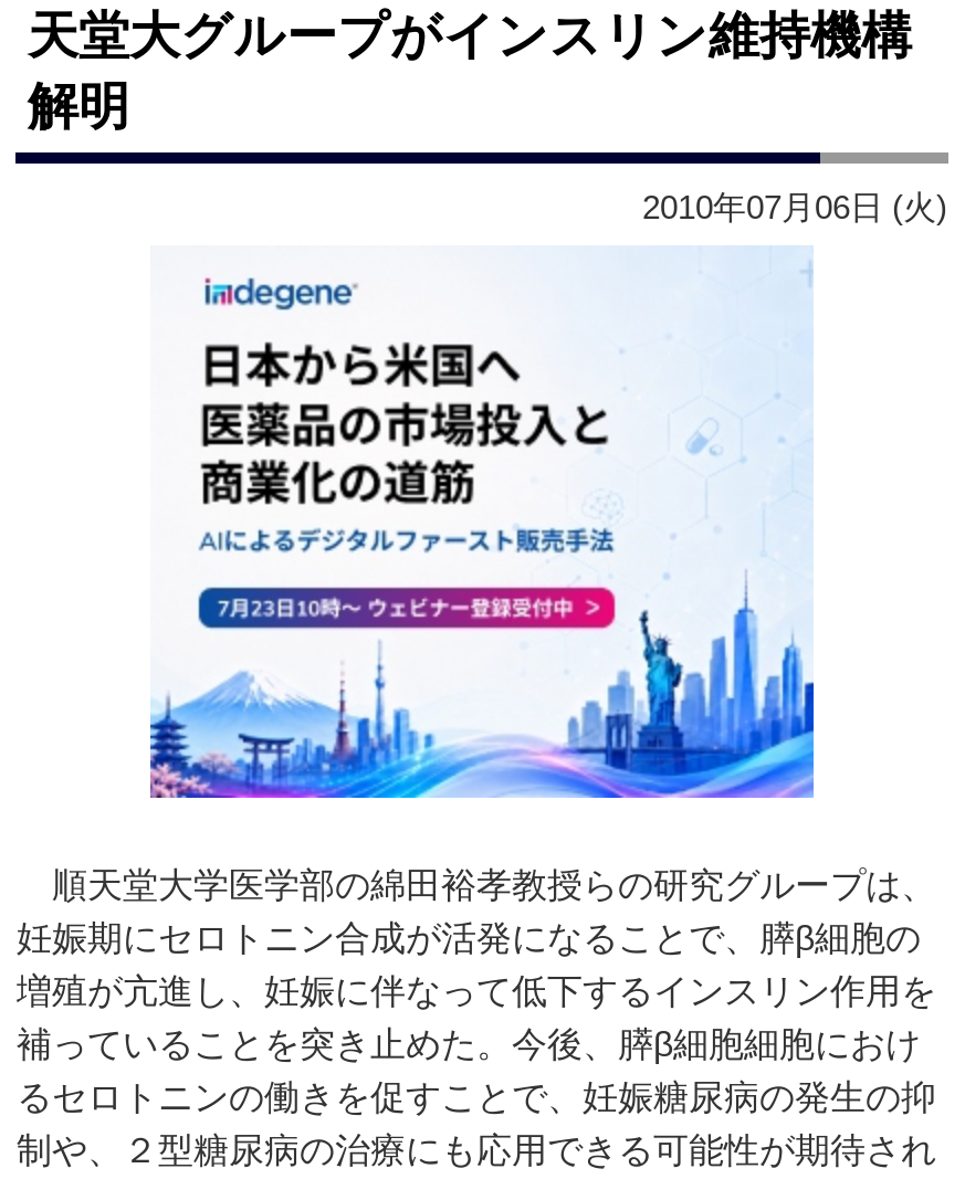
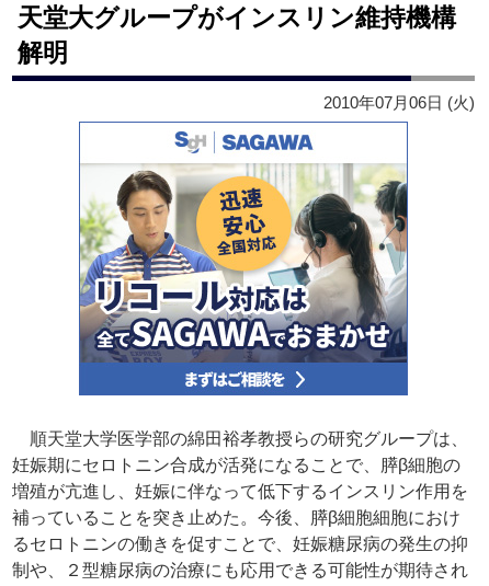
[148,245,814,800] [image] -> [78,120,409,397] [image]

